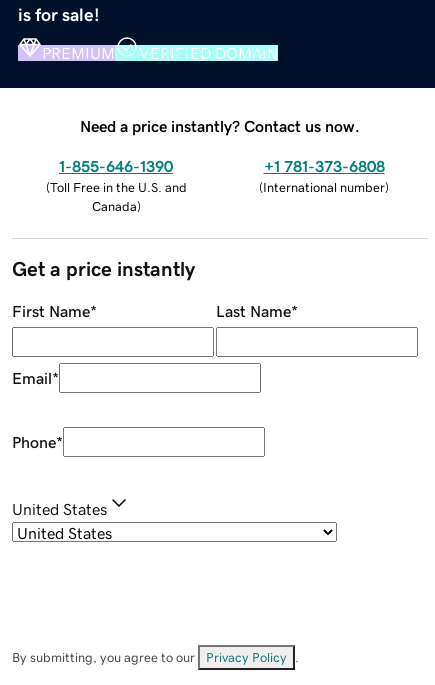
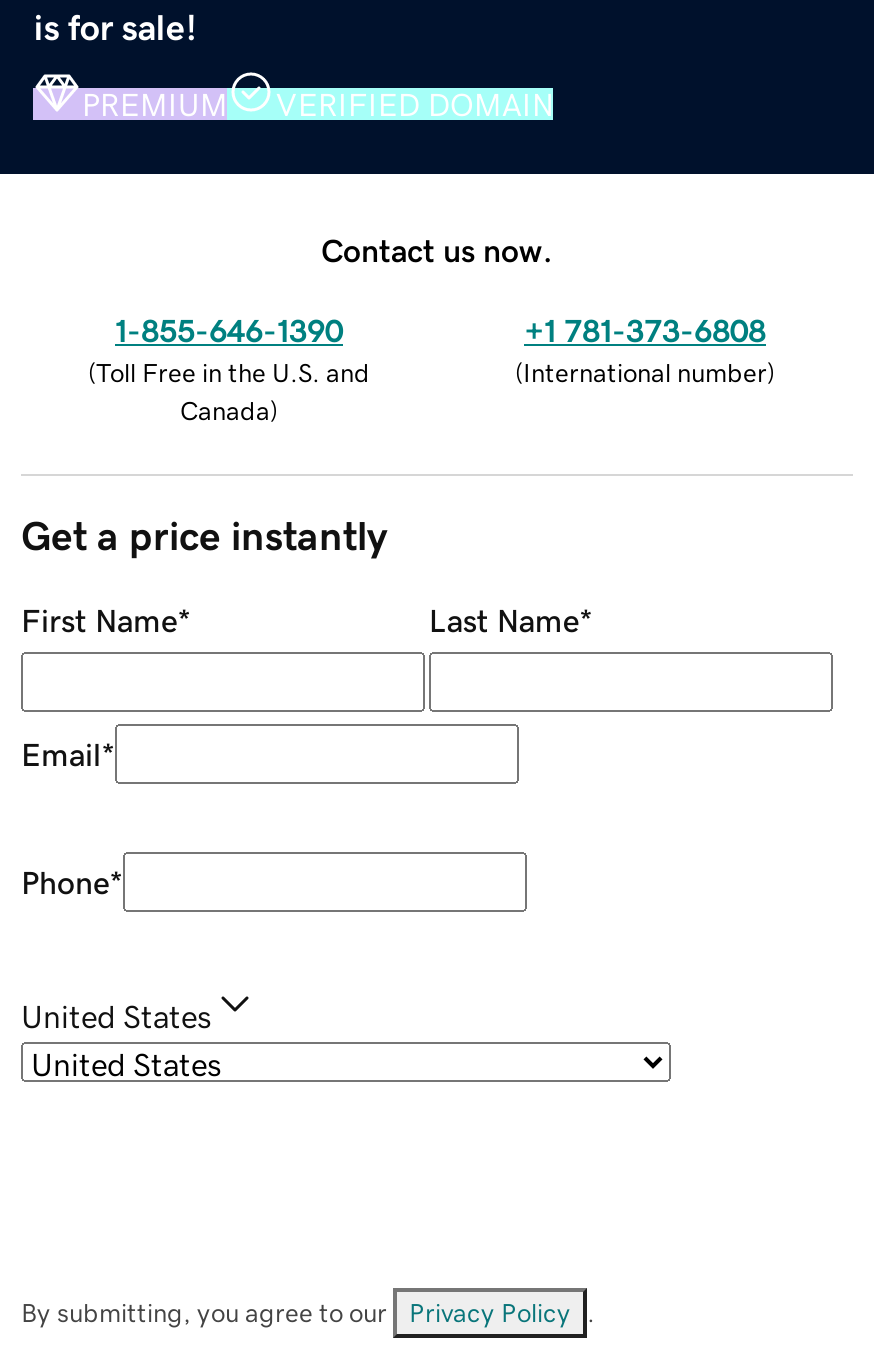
[80,118,360,134] Need a price instantly? Contact us now. -> [321,233,553,265] Contact us now.

